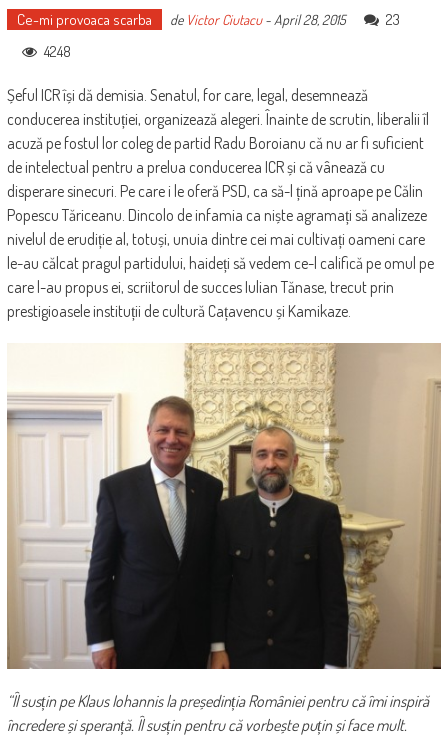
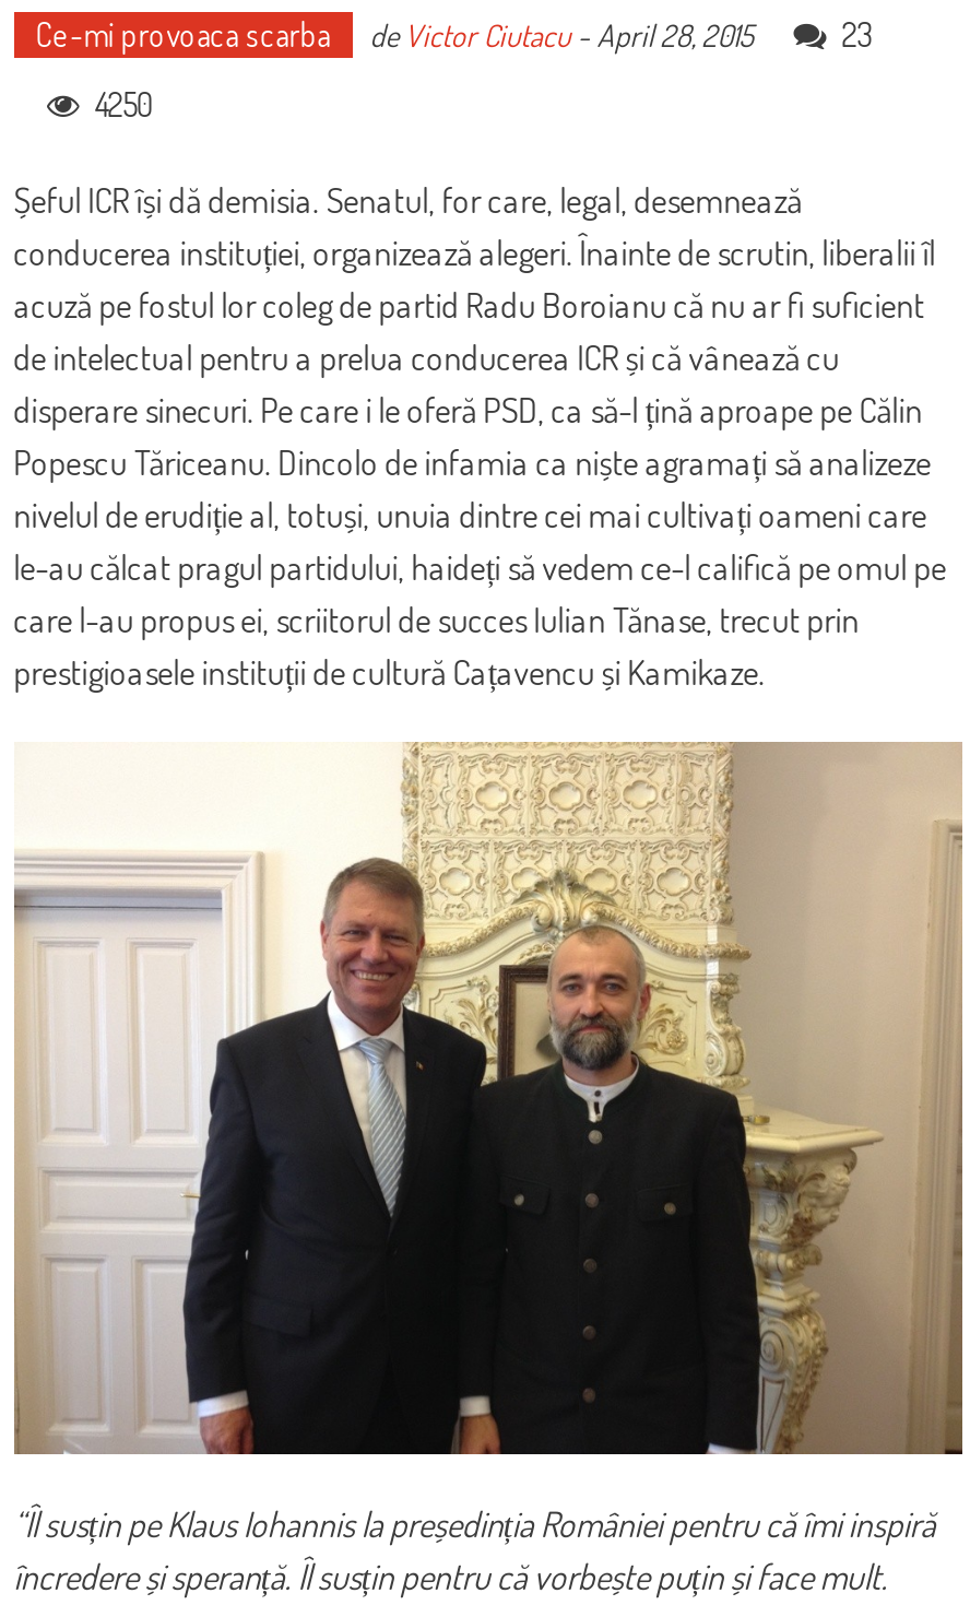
[44,42,71,61] 4248 -> [94,85,153,127] 4250

